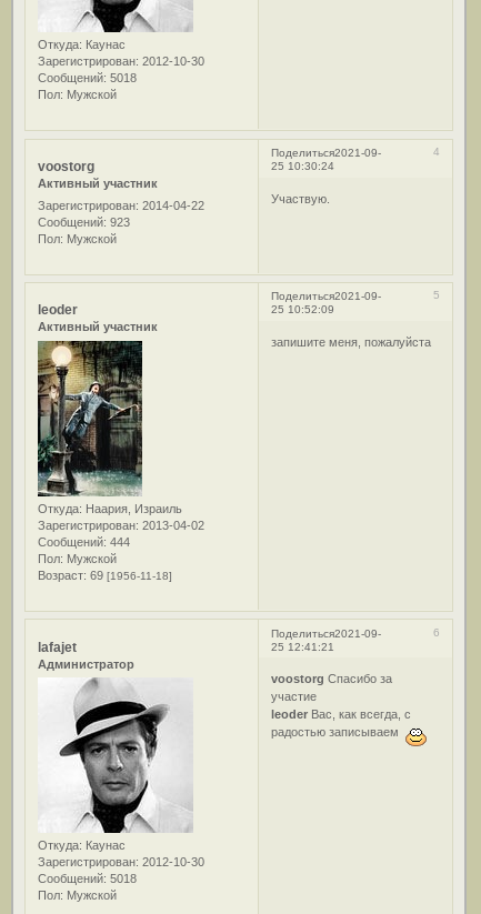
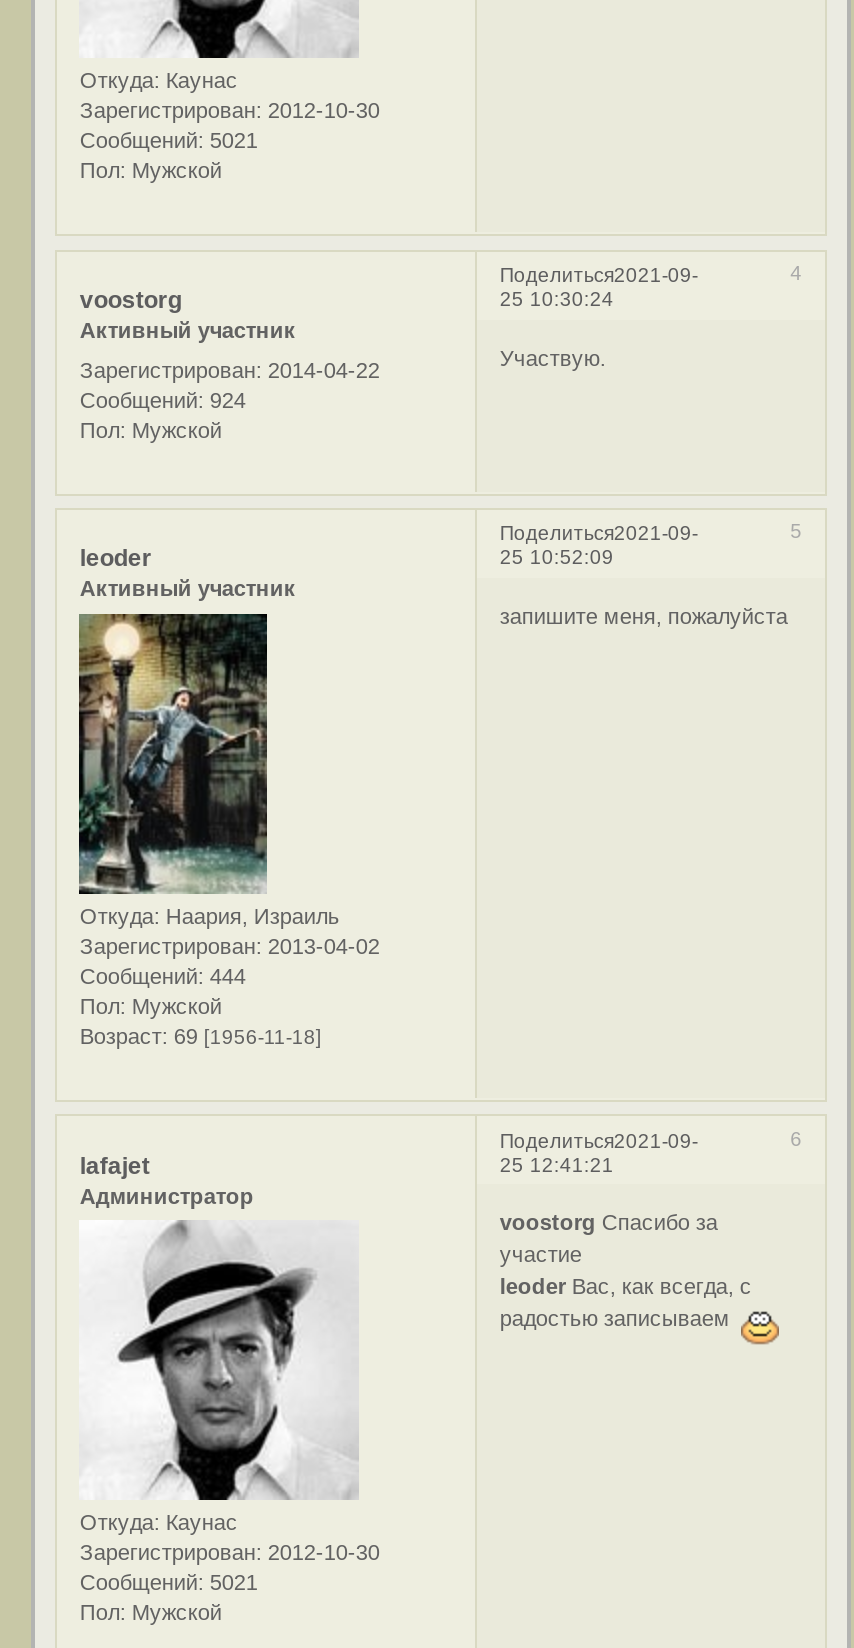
[38,71,137,85] Сообщений: 5018 -> [80,129,258,153] Сообщений: 5021
[38,215,130,228] Сообщений: 923 -> [80,387,246,411] Сообщений: 924
[38,872,137,885] Сообщений: 5018 -> [80,1570,258,1594] Сообщений: 5021

